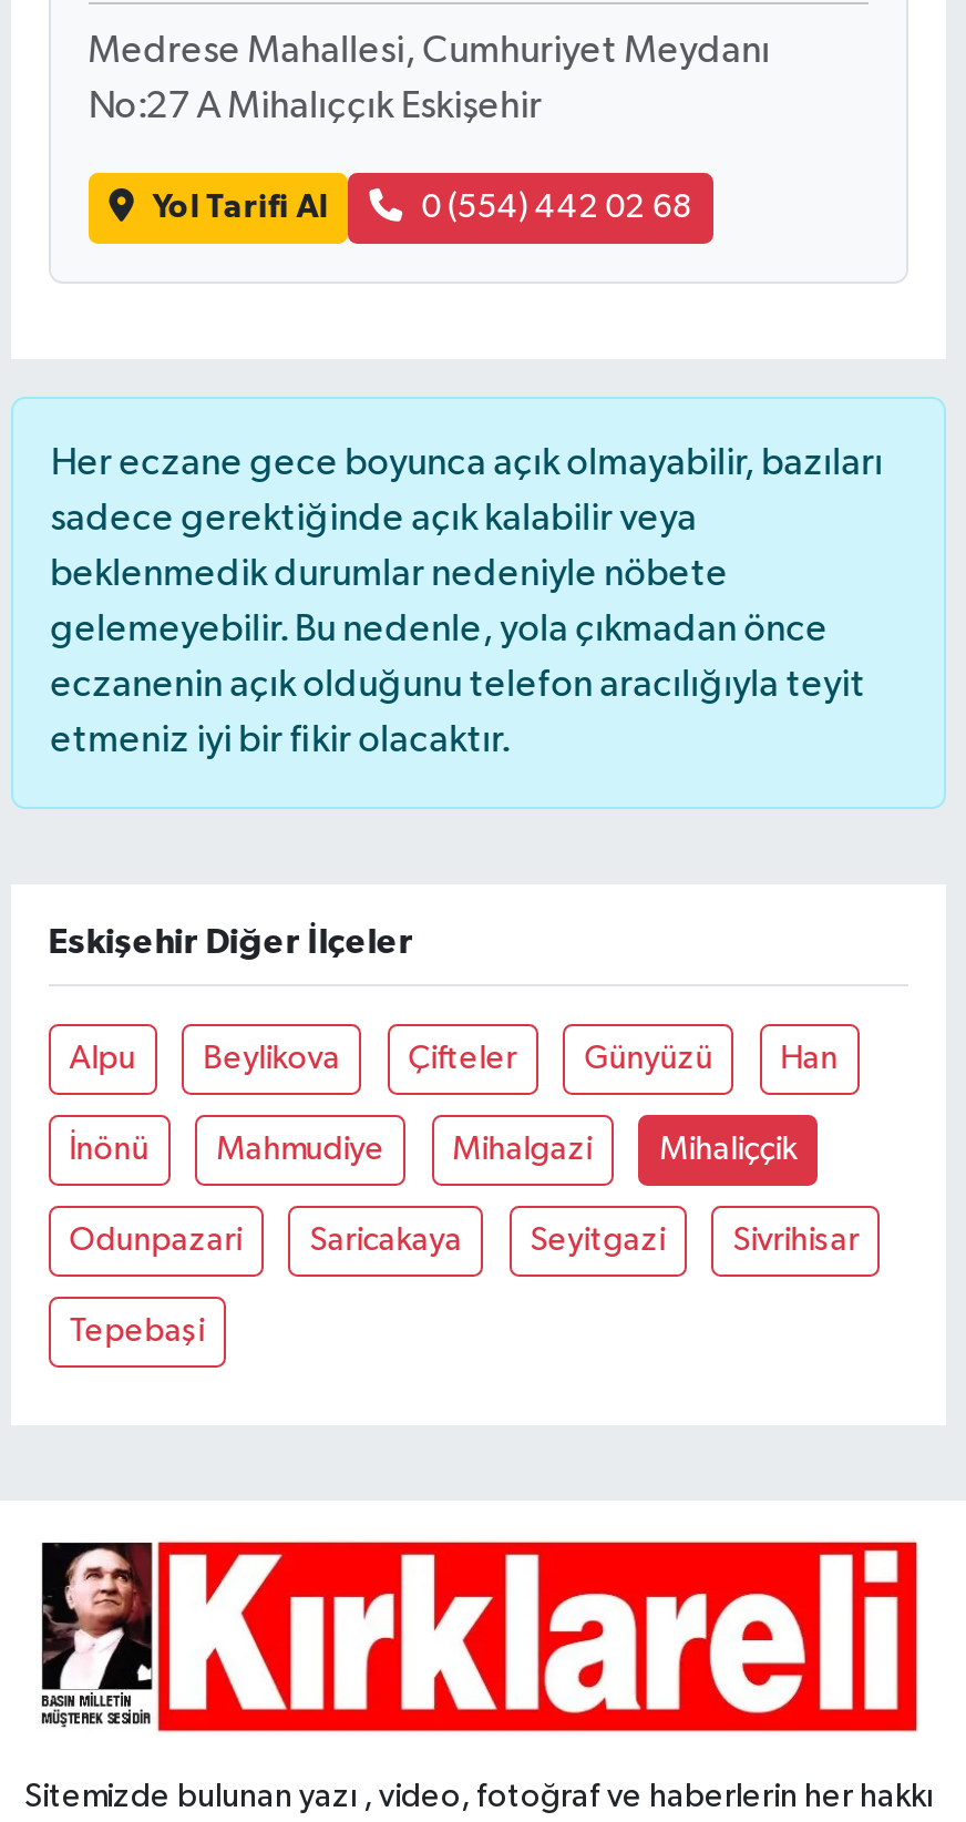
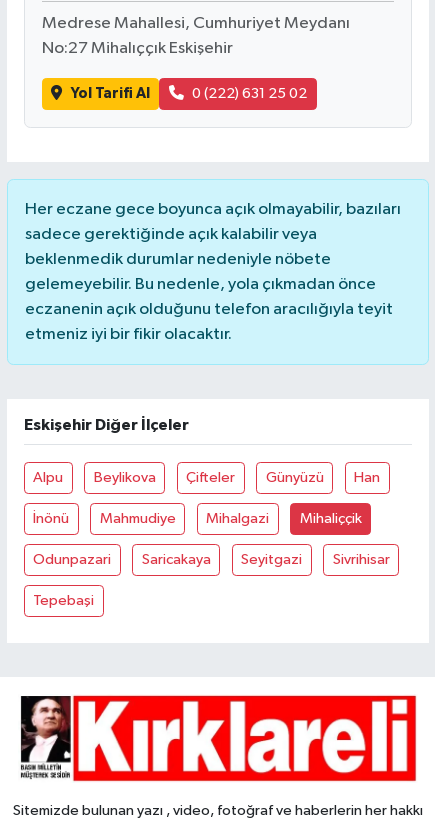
[88,88,542,126] No:27 A Mihalıççık Eskişehir -> [42,40,233,57] No:27 Mihalıççık Eskişehir
[421,191,692,224] 0 (554) 442 02 68 -> [192,86,307,101] 0 (222) 631 25 02

